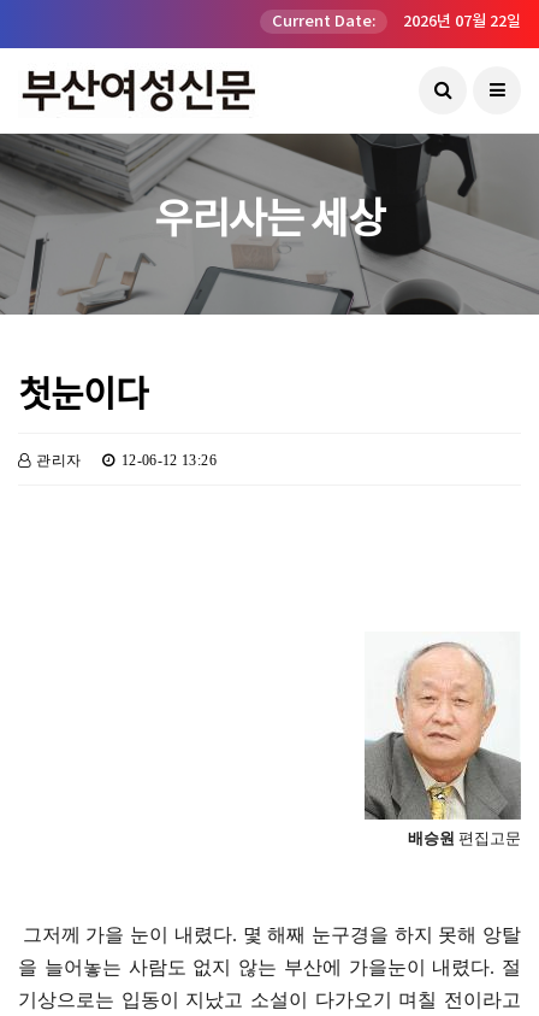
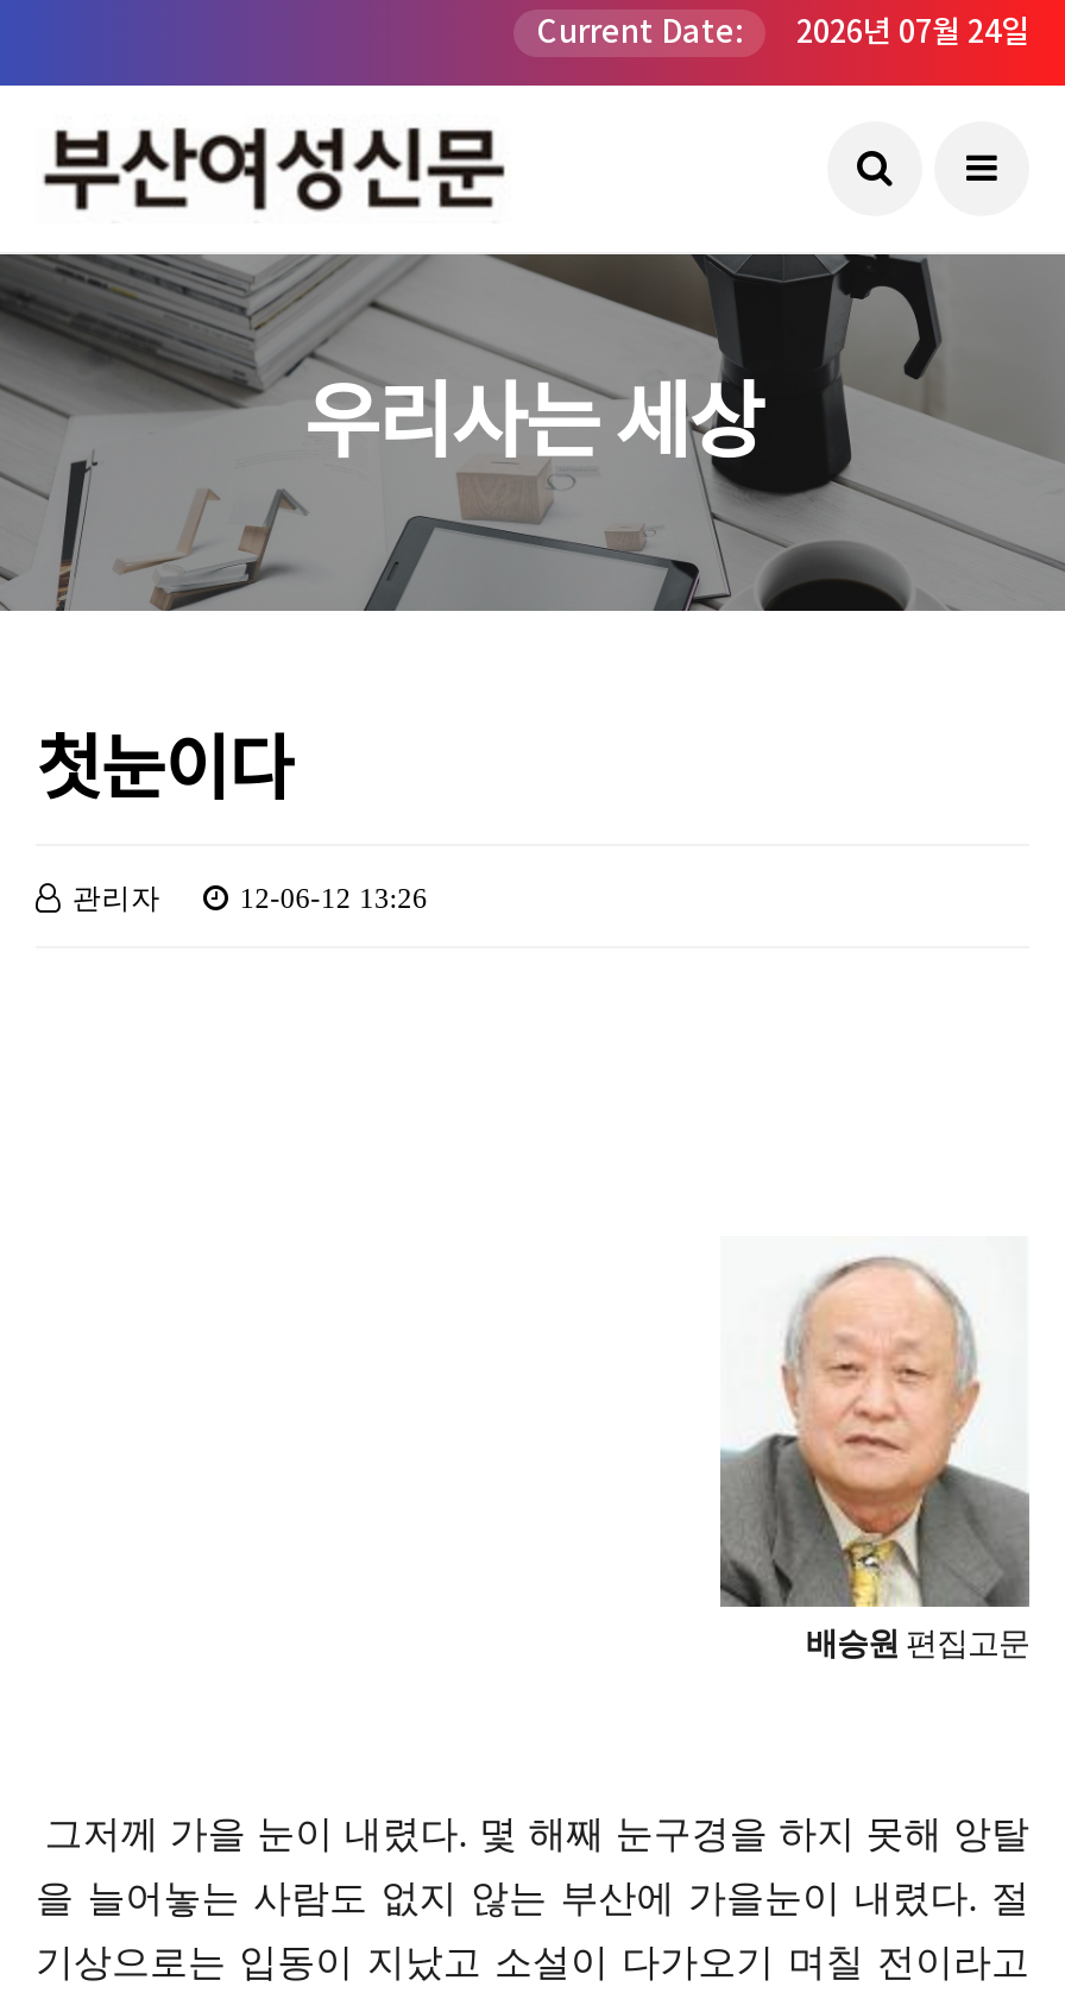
[272,11,521,31] Current Date: 2026년 07월 22일 -> [537,12,1029,52] Current Date: 2026년 07월 24일

